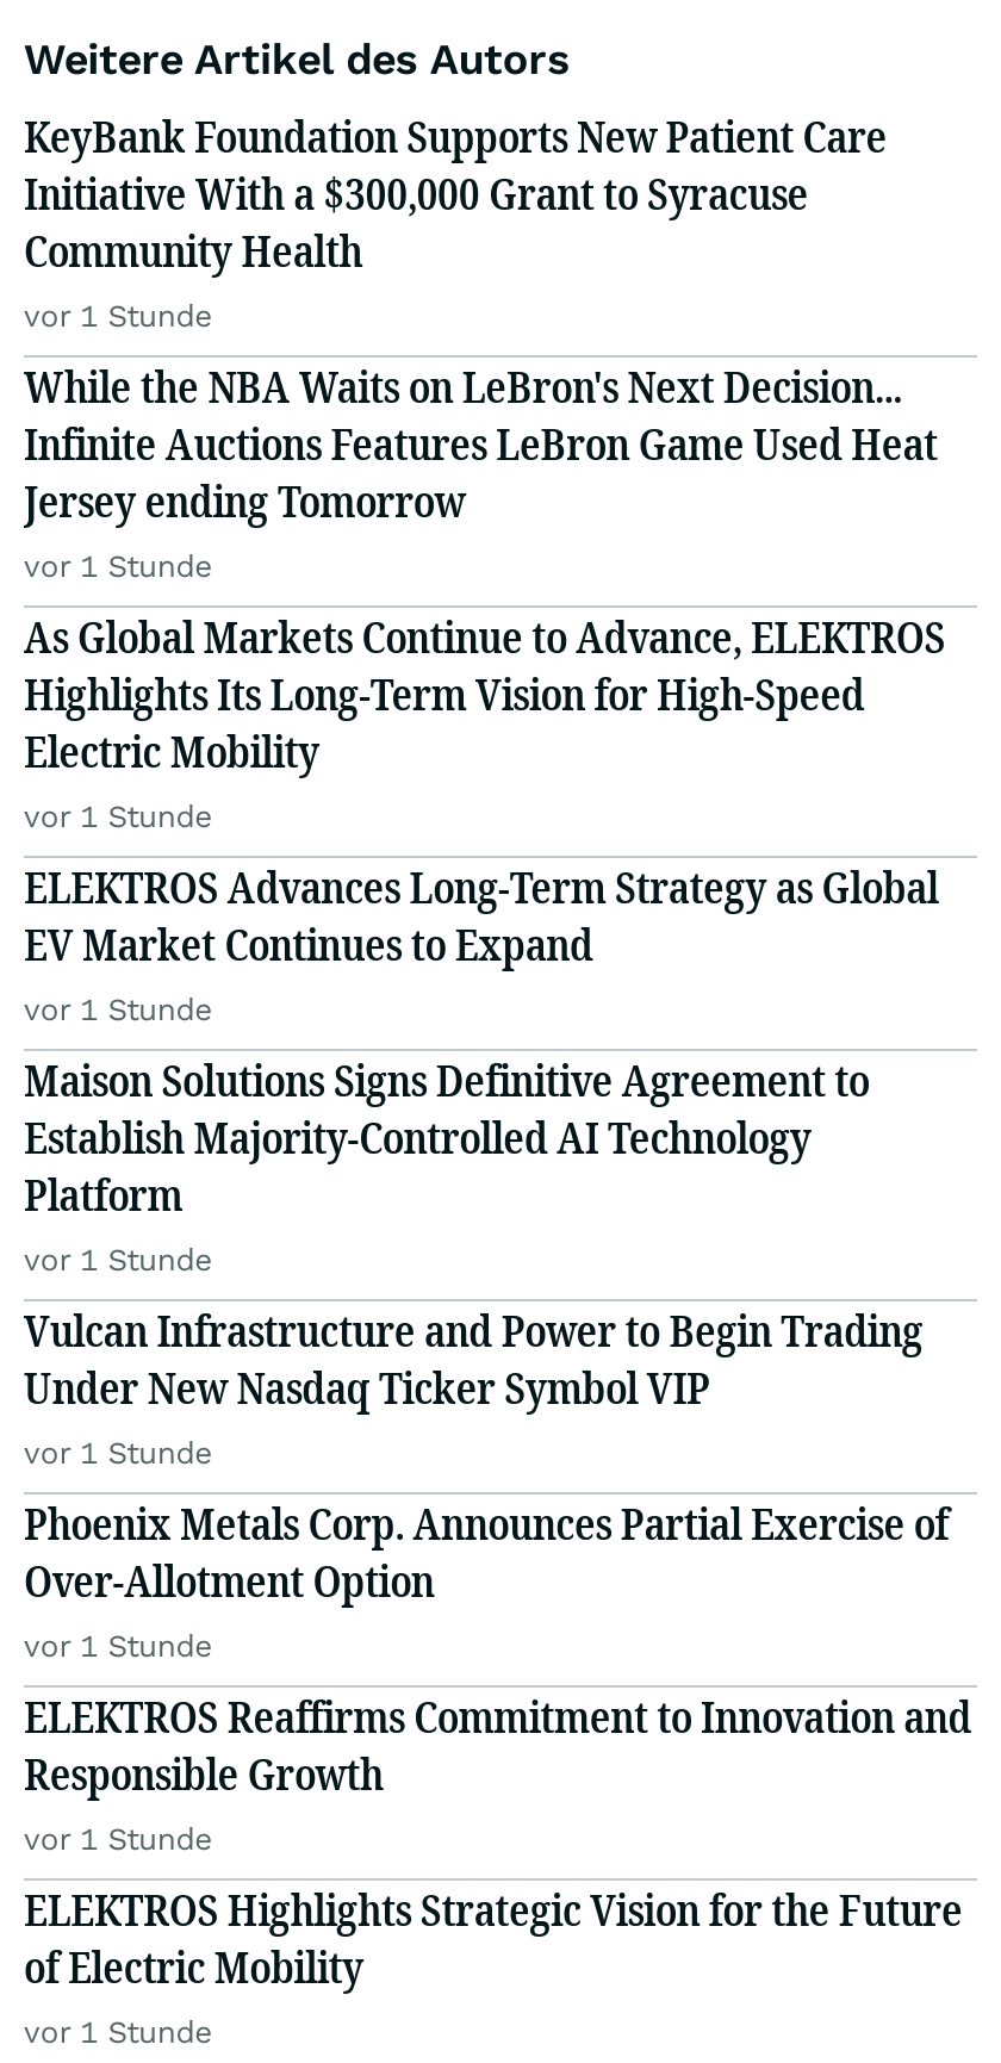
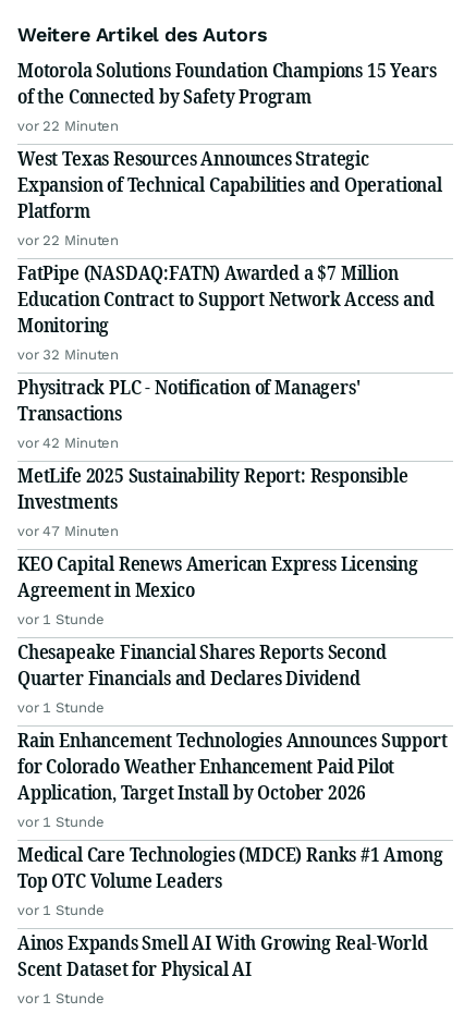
[24,107,945,1166] KeyBank Foundation Supports New Patient Care | Initiative With a $300,000 Grant to Syracuse | Community Health | vor 1 Stunde | While the NBA Waits on LeBron's Next Decision... | Infinite Auctions Features LeBron Game Used Heat | Jersey ending Tomorrow | vor 1 Stunde | As Global Markets Continue to Advance, ELEKTROS | Highlights Its Long-Term Vision for High-Speed | Electric Mobility | vor 1 Stunde | ELEKTROS Advances Long-Term Strategy as Global | EV Market Continues to Expand | vor 1 Stunde | Maison Solutions Signs Definitive Agreement to | Establish Majority-Controlled AI Technology -> [17,57,442,197] Motorola Solutions Foundation Champions 15 Years | of the Connected by Safety Program | vor 22 Minuten | West Texas Resources Announces Strategic | Expansion of Technical Capabilities and Operational
moved [24,1166,182,1223] -> [17,197,90,223]: Platform
none -> [17,232,434,602] vor 22 Minuten | FatPipe (NASDAQ:FATN) Awarded a $7 Million | Education Contract to Support Network Access and | Monitoring | vor 32 Minuten | Physitrack PLC - Notification of Managers' | Transactions | vor 42 Minuten | MetLife 2025 Sustainability Report: Responsible | Investments | vor 47 Minuten | KEO Capital Renews American Express Licensing | Agreement in Mexico
[24,1301,923,1416] Vulcan Infrastructure and Power to Begin Trading | Under New Nasdaq Ticker Symbol VIP -> [17,638,386,691] Chesapeake Financial Shares Reports Second | Quarter Financials and Declares Dividend
[24,1495,949,1609] Phoenix Metals Corp. Announces Partial Exercise of | Over-Allotment Option -> [17,727,447,805] Rain Enhancement Technologies Announces Support | for Colorado Weather Enhancement Paid Pilot | Application, Target Install by October 2026
[24,1688,971,1802] ELEKTROS Reaffirms Commitment to Innovation and | Responsible Growth -> [17,841,443,893] Medical Care Technologies (MDCE) Ranks #1 Among | Top OTC Volume Leaders
[24,1881,962,1995] ELEKTROS Highlights Strategic Vision for the Future | of Electric Mobility -> [17,929,428,981] Ainos Expands Smell AI With Growing Real-World | Scent Dataset for Physical AI

